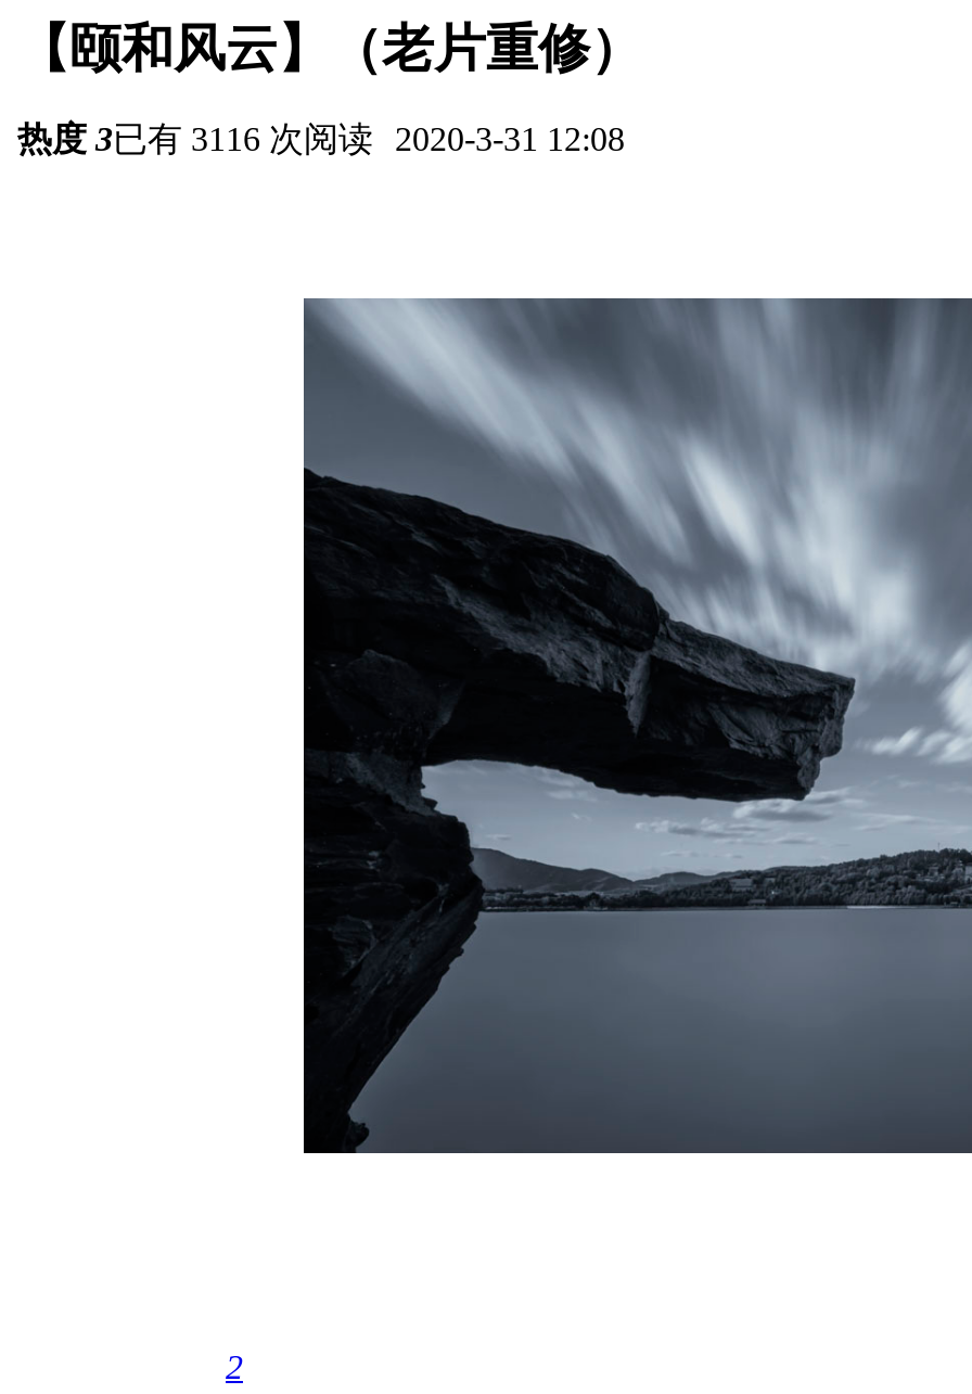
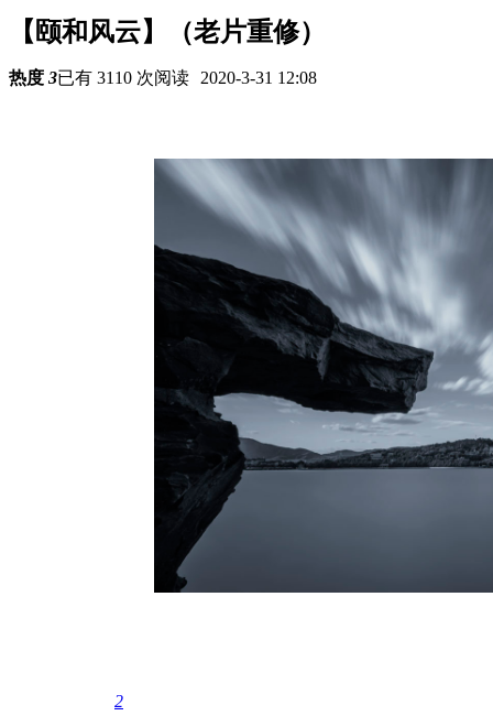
[17,120,625,157] 热度3已有 3116 次阅读 2020-3-31 12:08 -> [9,68,317,87] 热度3已有 3110 次阅读 2020-3-31 12:08

